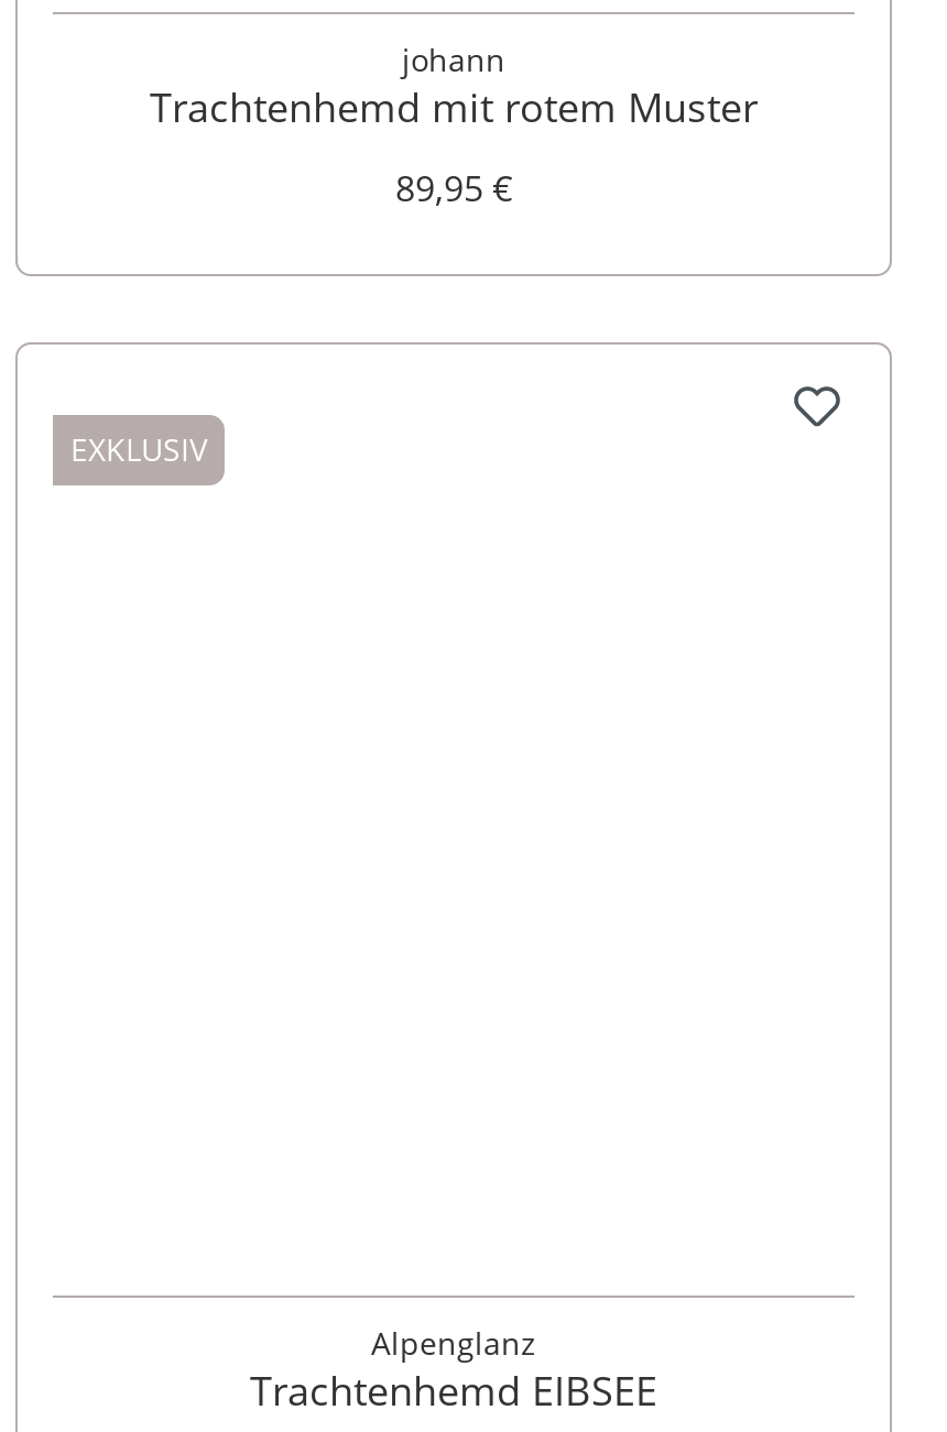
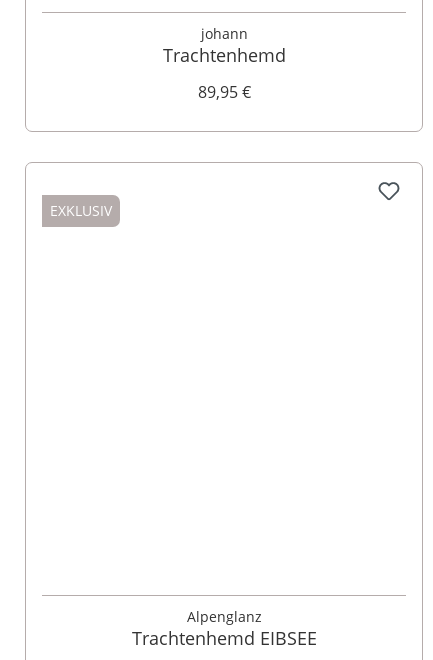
[150,80,758,133] Trachtenhemd mit rotem Muster -> [162,43,285,67] Trachtenhemd

